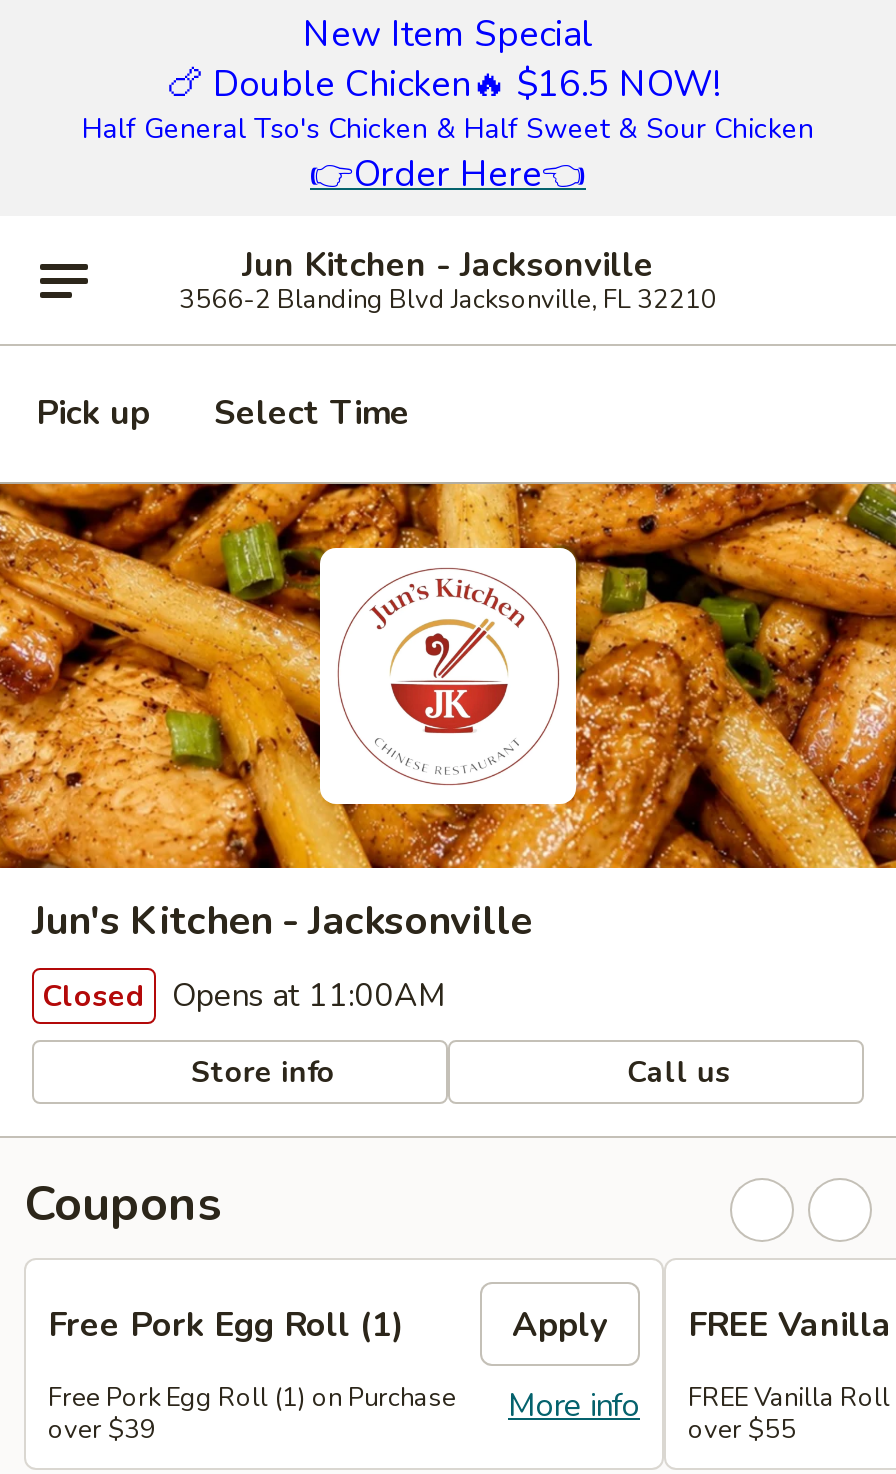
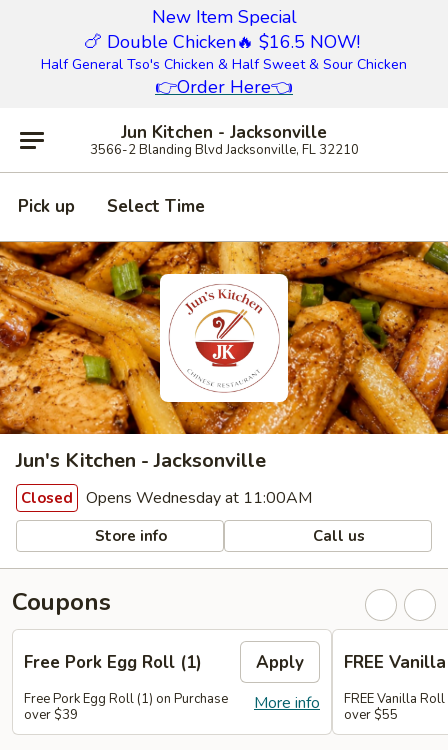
[42,974,446,1018] Closed Opens at 11:00AM -> [21,487,312,509] Closed Opens Wednesday at 11:00AM

